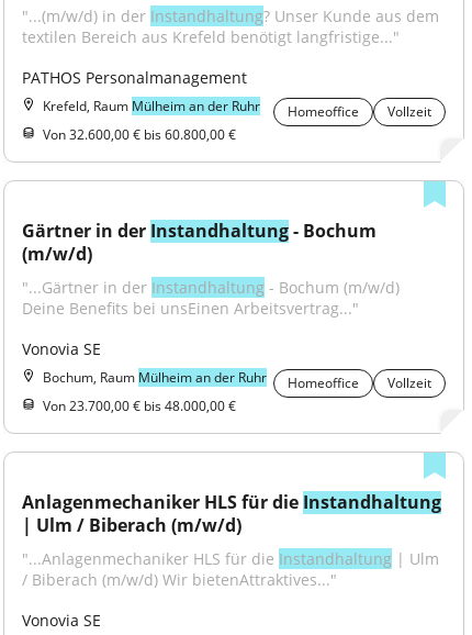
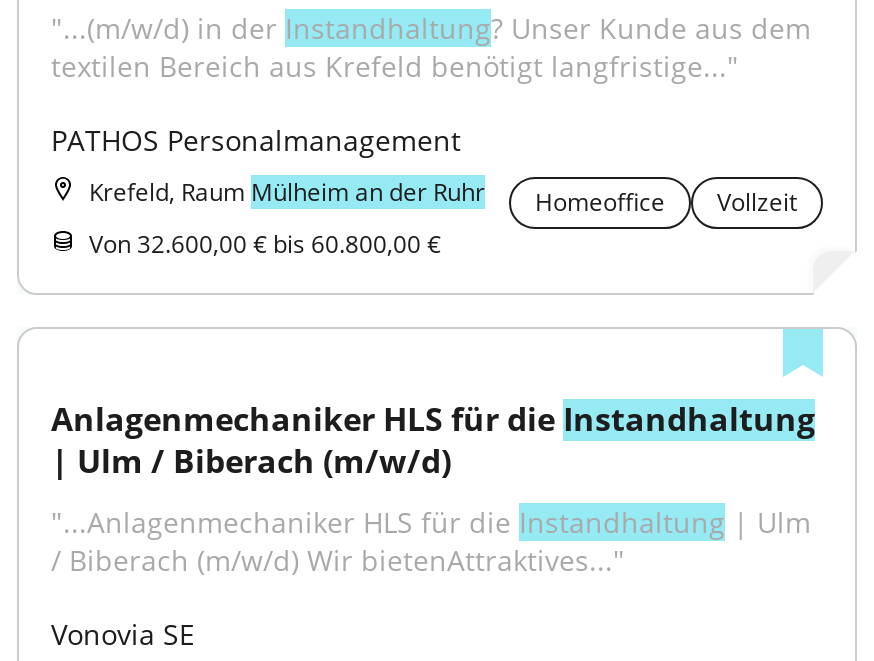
[22,219,431,415] Gärtner in der Instandhaltung - Bochum | (m/w/d) | "...Gärtner in der Instandhaltung - Bochum (m/w/d) | Deine Benefits bei unsEinen Arbeitsvertrag..." | Vonovia SE | Bochum, RaumMülheim an der Ruhr | Homeoffice | Vollzeit | Von 23.700,00 € bis 48.000,00 € -> none

